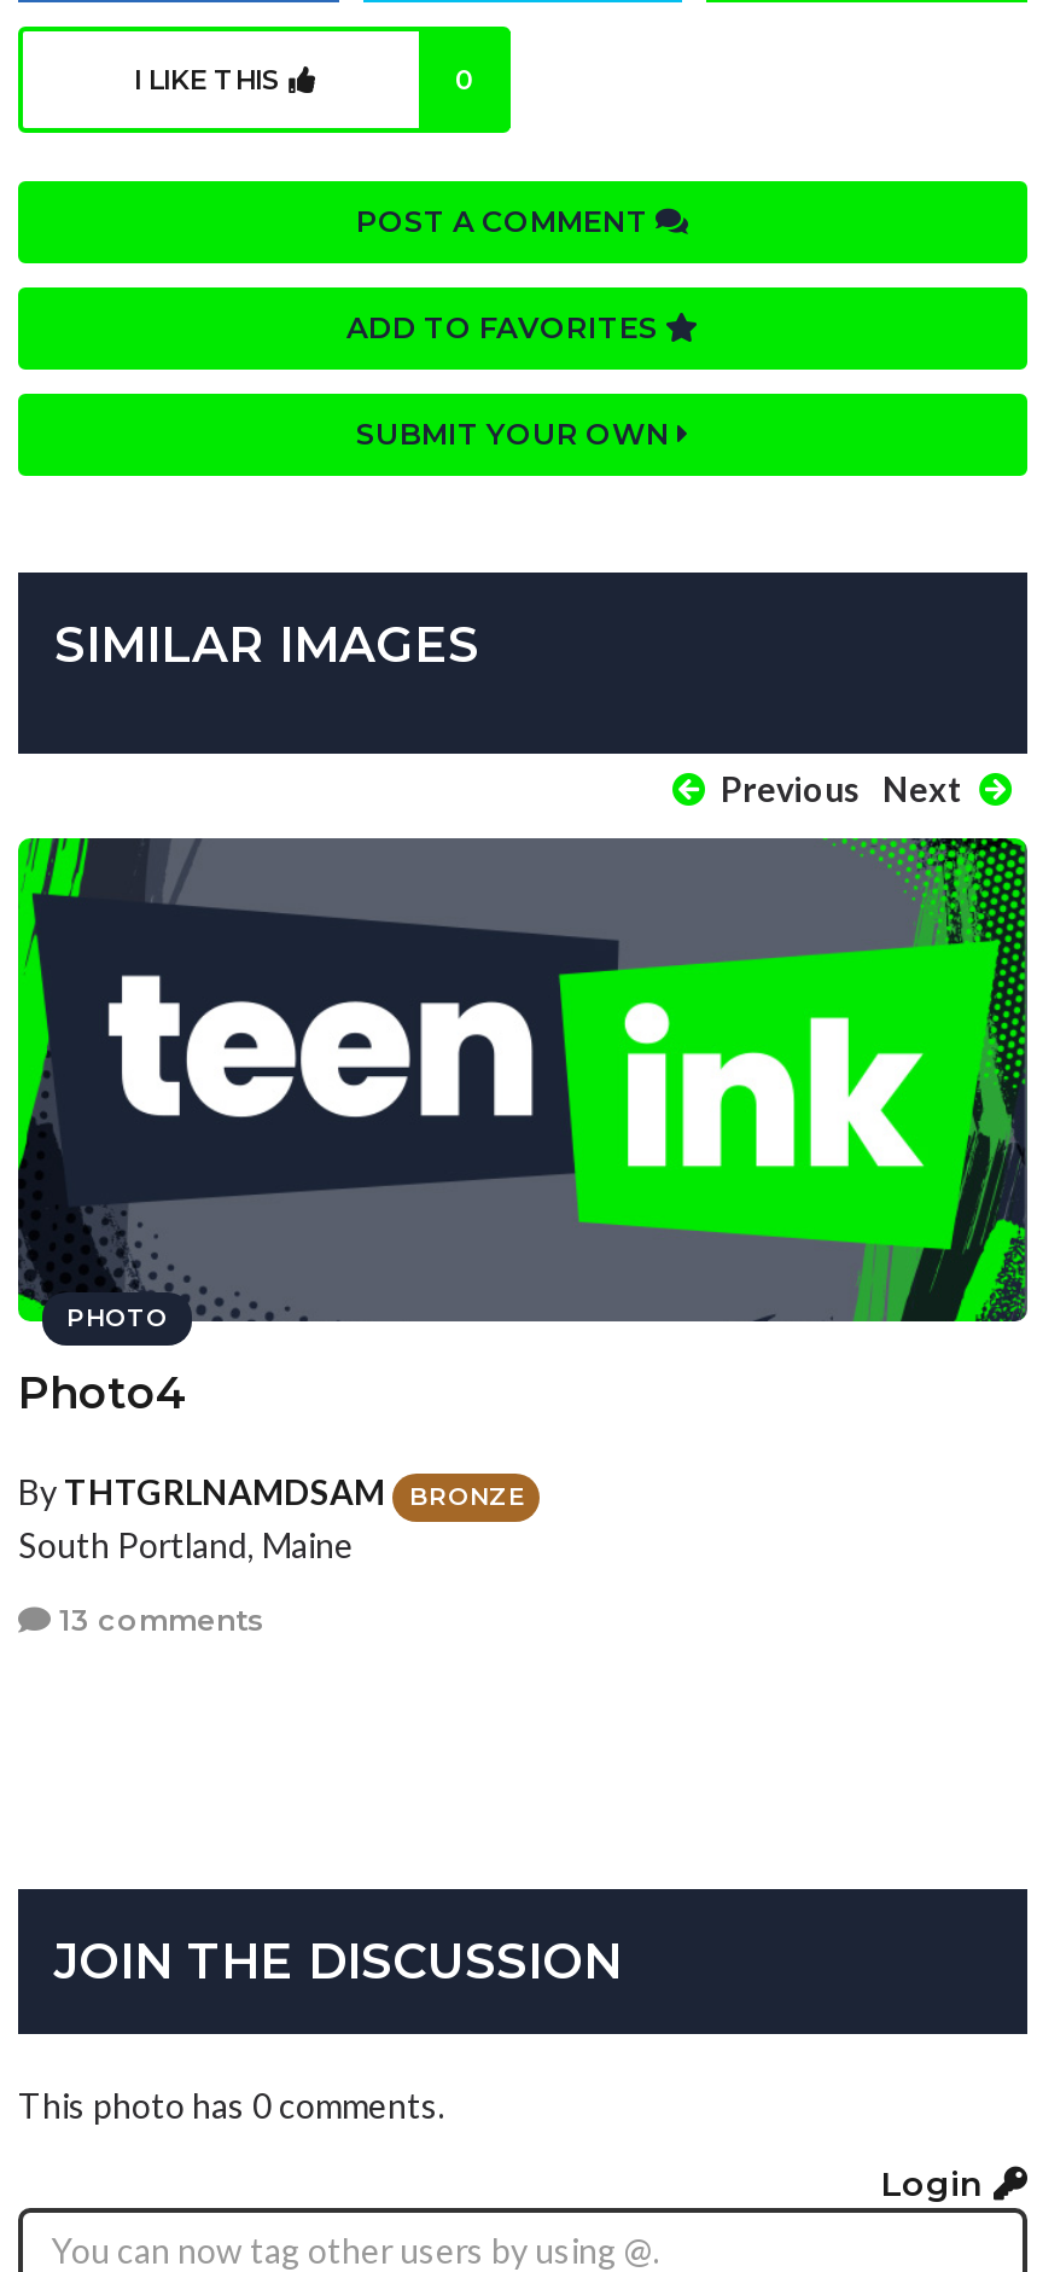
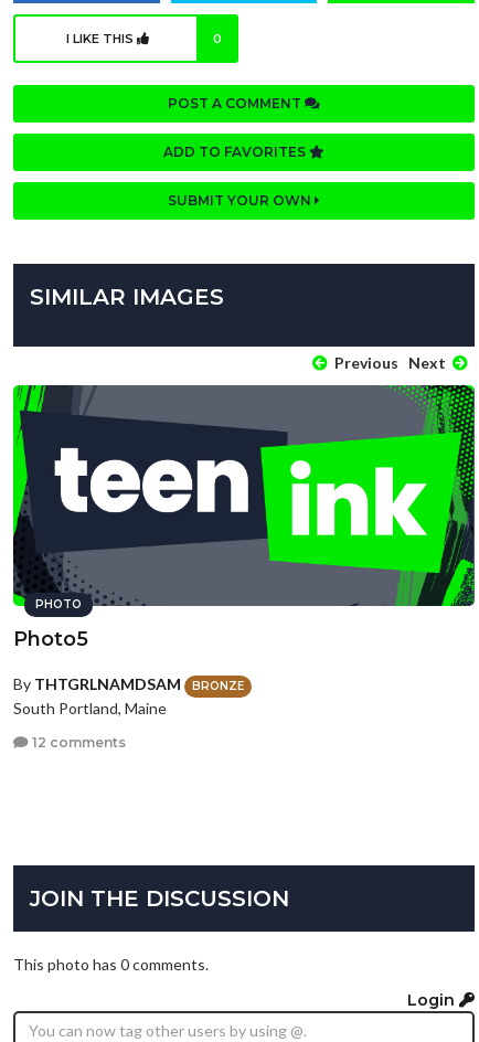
[18,1368,187,1421] Photo4 -> [13,627,88,652] Photo5
[52,1602,264,1638] 13 comments -> [29,734,126,751] 12 comments

